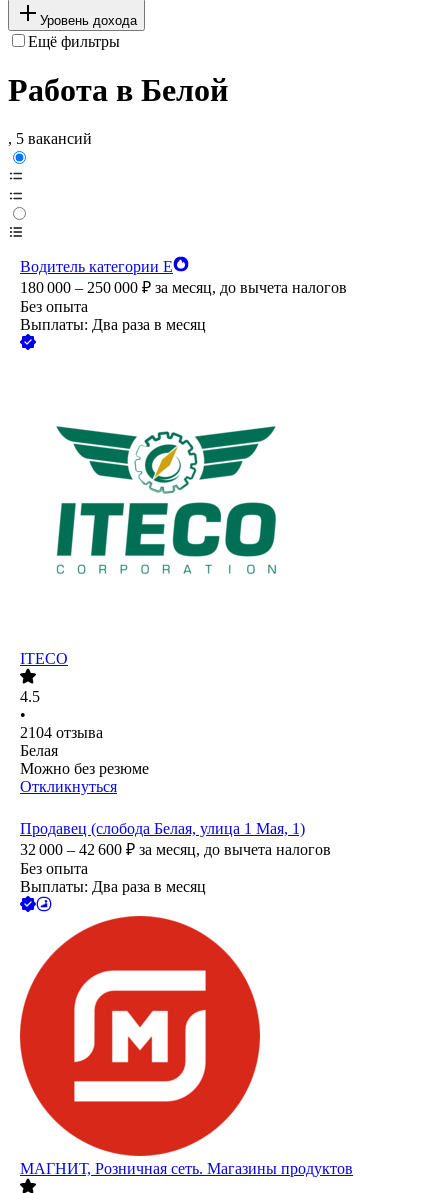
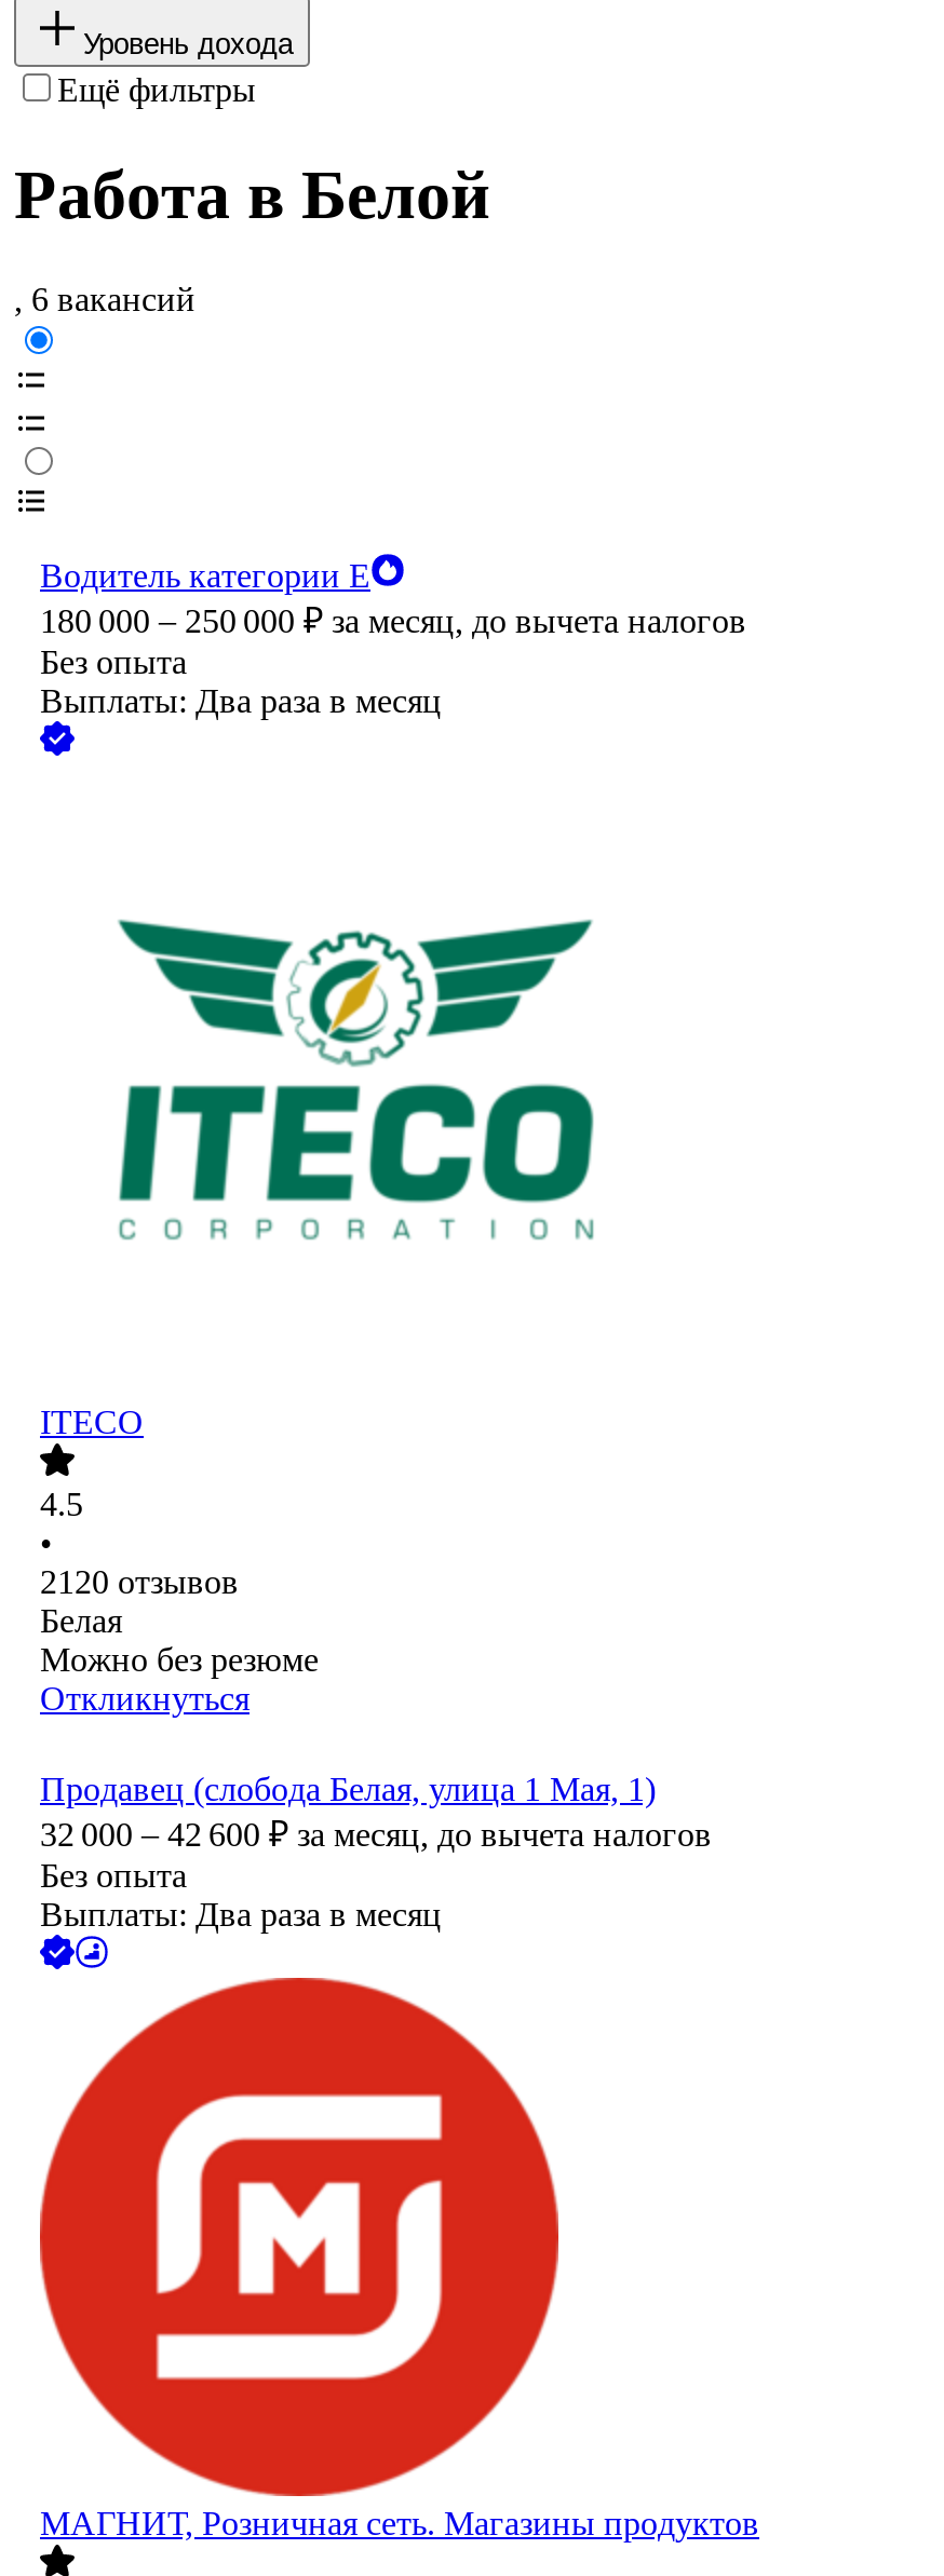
[8,130,92,147] , 5 вакансий -> [14,282,195,318] , 6 вакансий
[20,724,103,741] 2104 отзыва -> [40,1564,239,1601] 2120 отзывов

